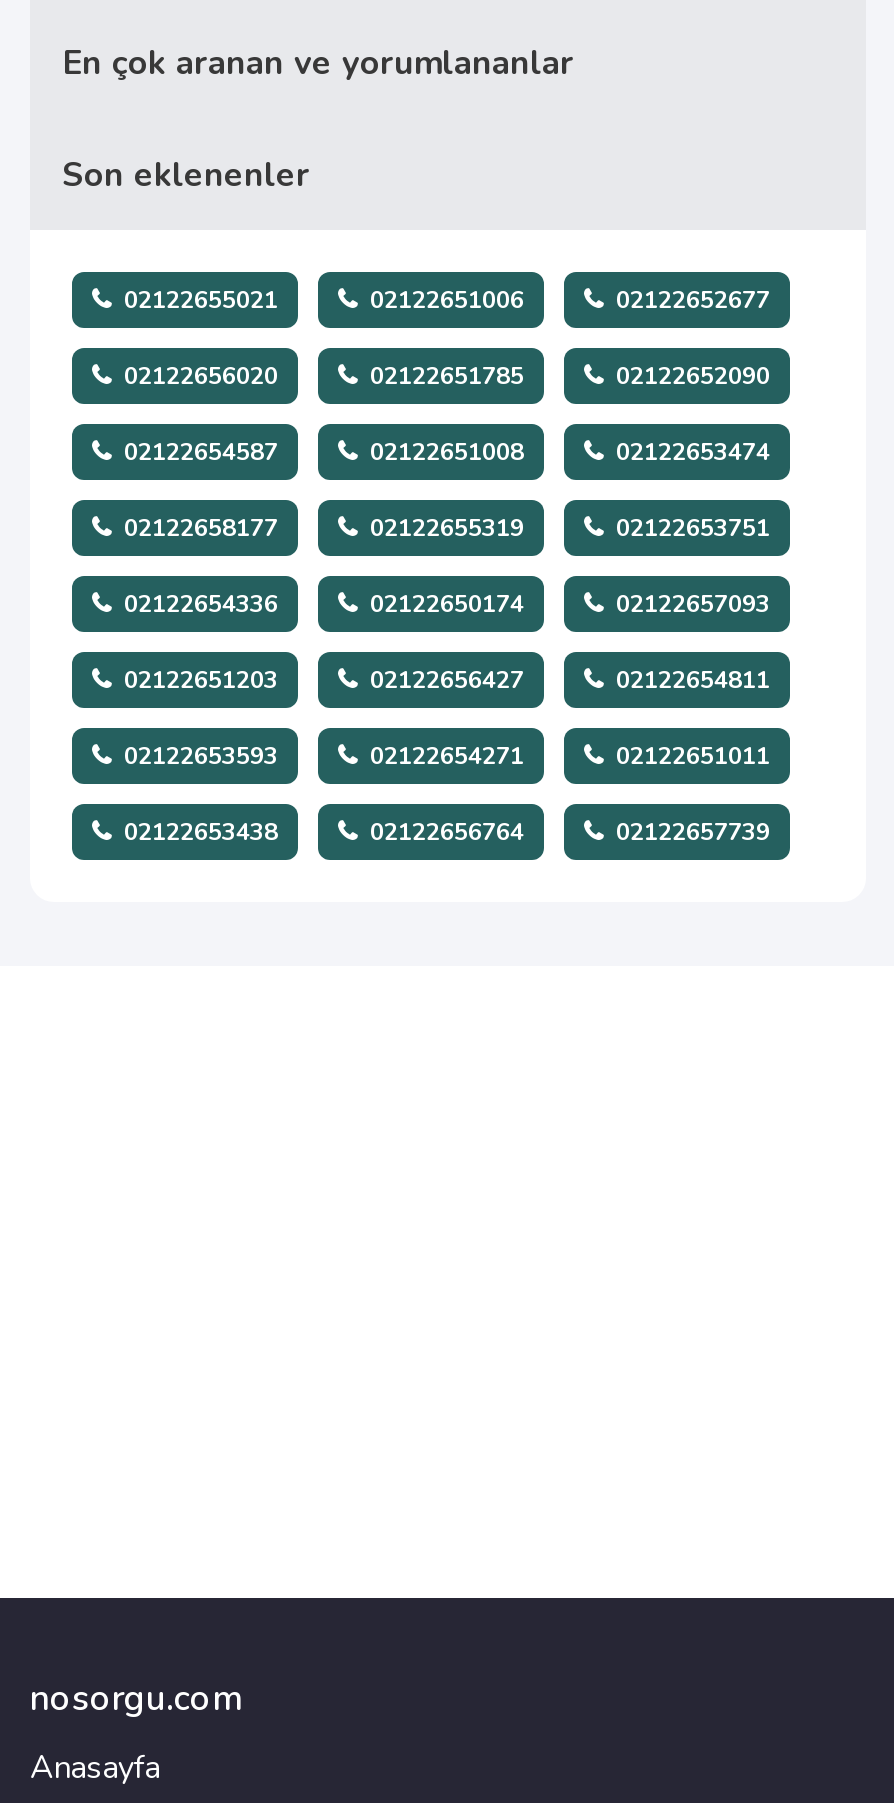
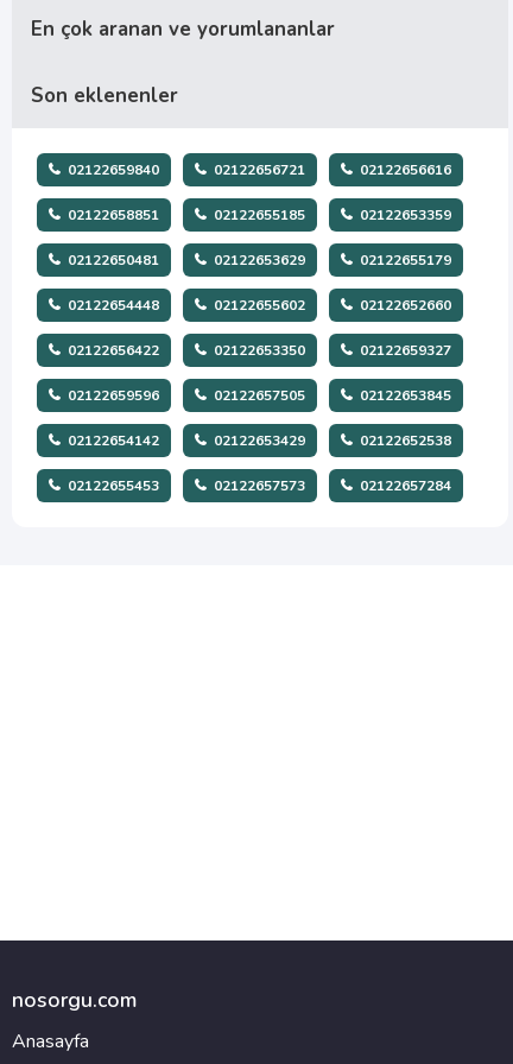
[124,284,278,316] 02122655021 -> [68,160,159,179] 02122659840
[370,284,524,316] 02122651006 -> [214,160,305,179] 02122656721
[616,284,770,316] 02122652677 -> [360,160,451,179] 02122656616
[124,360,278,392] 02122656020 -> [68,205,159,224] 02122658851
[370,360,524,392] 02122651785 -> [214,205,305,224] 02122655185
[616,360,770,392] 02122652090 -> [360,205,451,224] 02122653359
[124,436,278,468] 02122654587 -> [68,251,159,270] 02122650481
[370,436,524,468] 02122651008 -> [214,251,305,270] 02122653629
[616,436,770,468] 02122653474 -> [360,251,451,270] 02122655179
[124,512,278,544] 02122658177 -> [68,296,159,315] 02122654448
[370,512,524,544] 02122655319 -> [214,296,305,315] 02122655602
[616,512,770,544] 02122653751 -> [360,296,451,315] 02122652660
[124,588,278,620] 02122654336 -> [68,341,159,360] 02122656422
[370,588,524,620] 02122650174 -> [214,341,305,360] 02122653350
[616,588,770,620] 02122657093 -> [360,341,451,360] 02122659327
[124,664,278,696] 02122651203 -> [68,386,159,405] 02122659596
[370,664,524,696] 02122656427 -> [214,386,305,405] 02122657505
[616,664,770,696] 02122654811 -> [360,386,451,405] 02122653845
[124,740,278,772] 02122653593 -> [68,431,159,450] 02122654142
[370,740,524,772] 02122654271 -> [214,431,305,450] 02122653429
[616,740,770,772] 02122651011 -> [360,431,451,450] 02122652538
[124,816,278,848] 02122653438 -> [68,476,159,495] 02122655453
[370,816,524,848] 02122656764 -> [214,476,305,495] 02122657573
[616,816,770,848] 02122657739 -> [360,476,451,495] 02122657284

